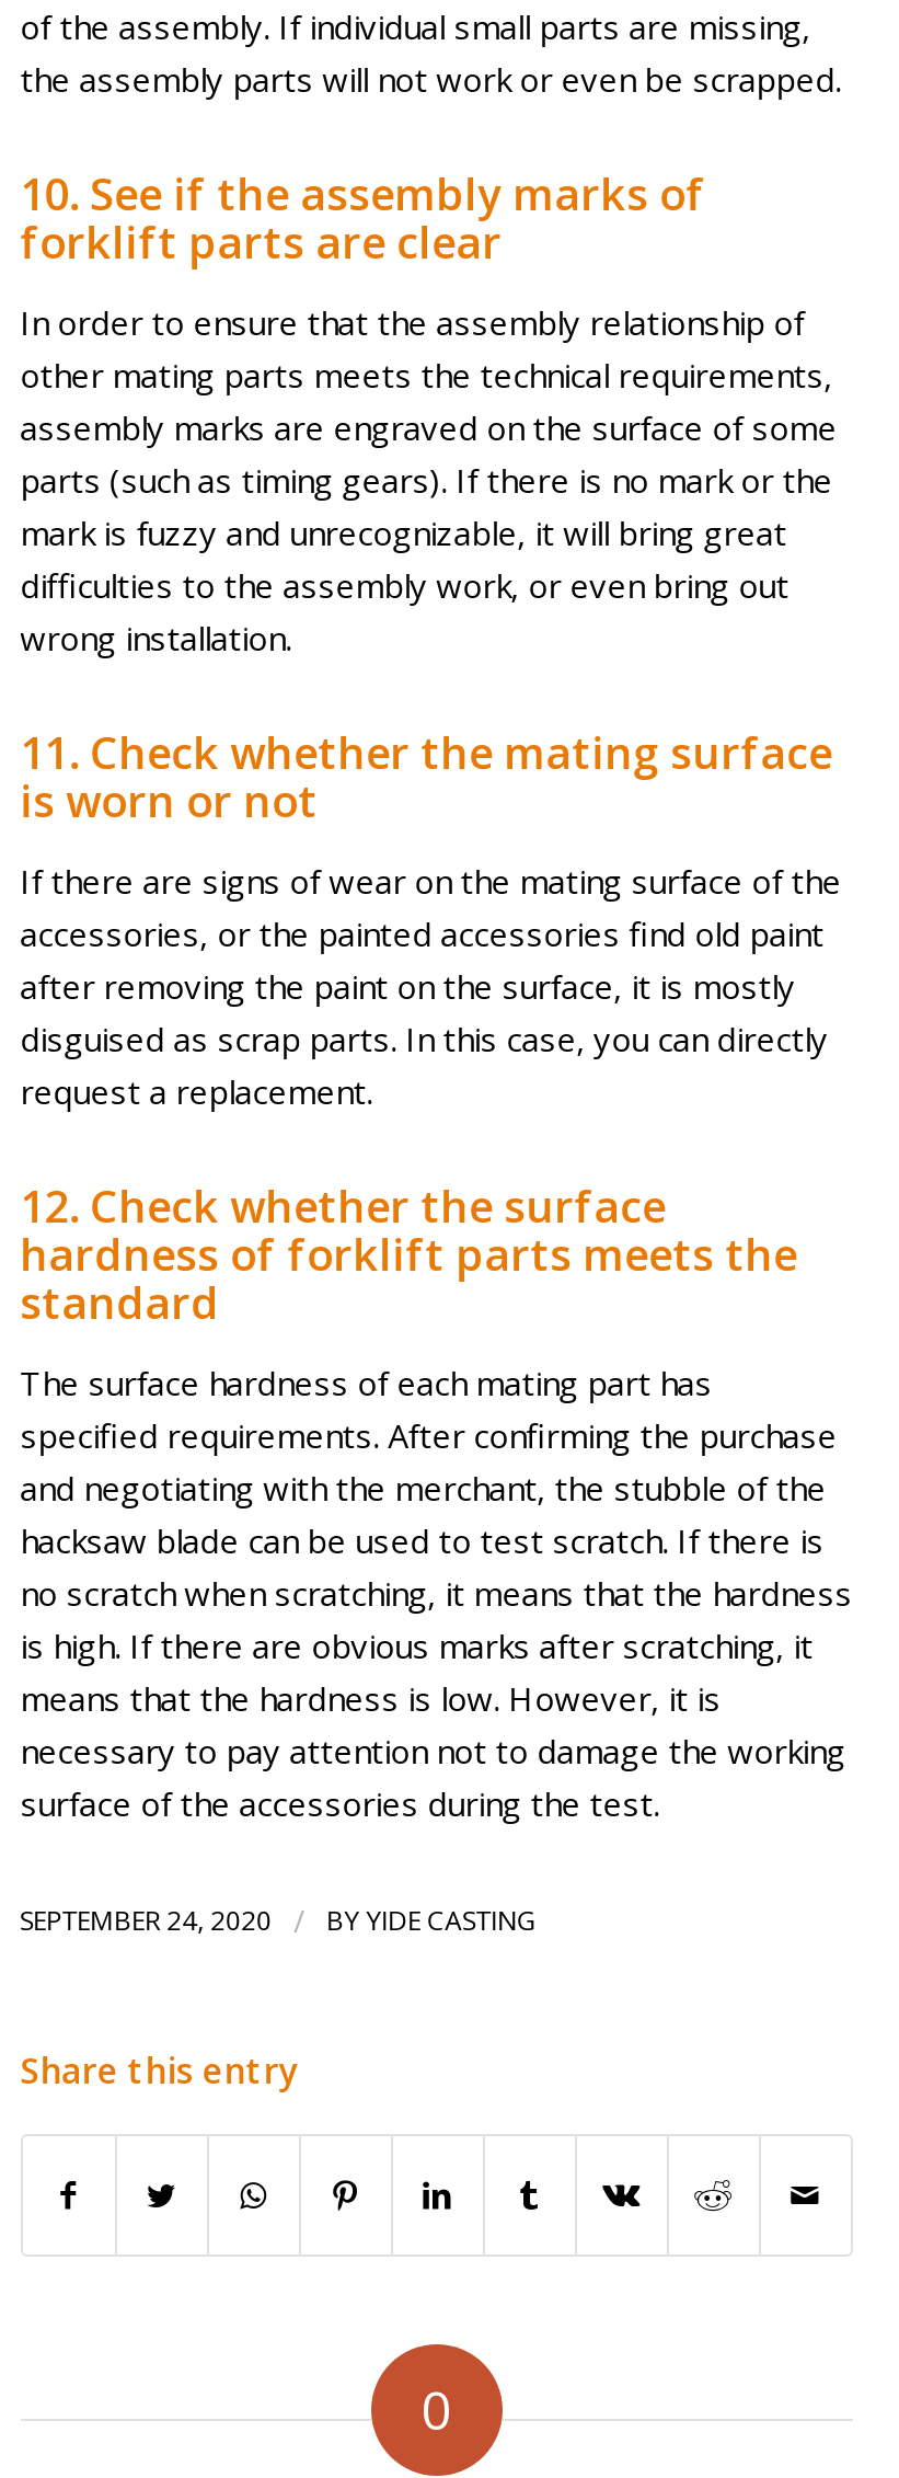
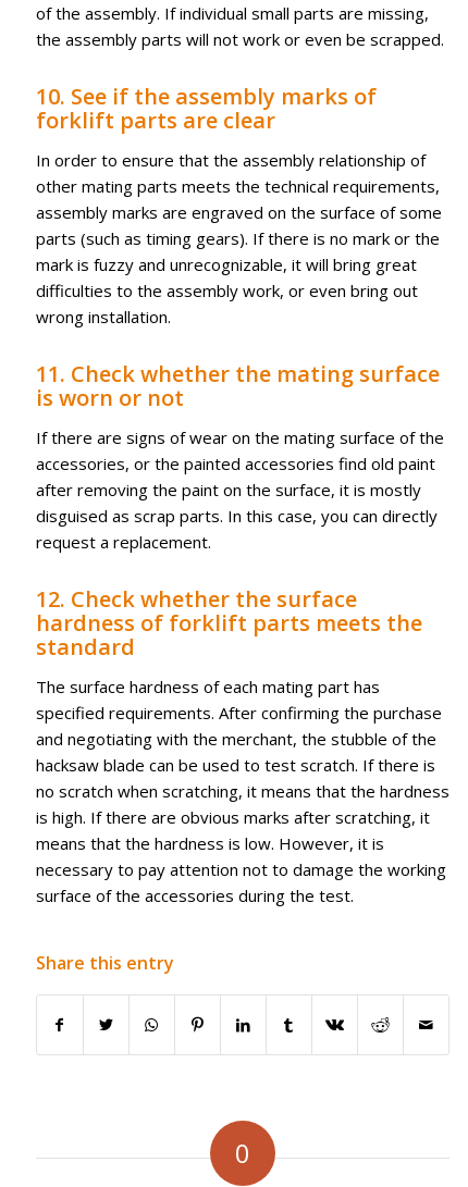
[20,1902,537,1942] SEPTEMBER 24, 2020 / BY YIDE CASTING -> none
moved [20,2047,298,2095] -> [35,951,174,975]: Share this entry

